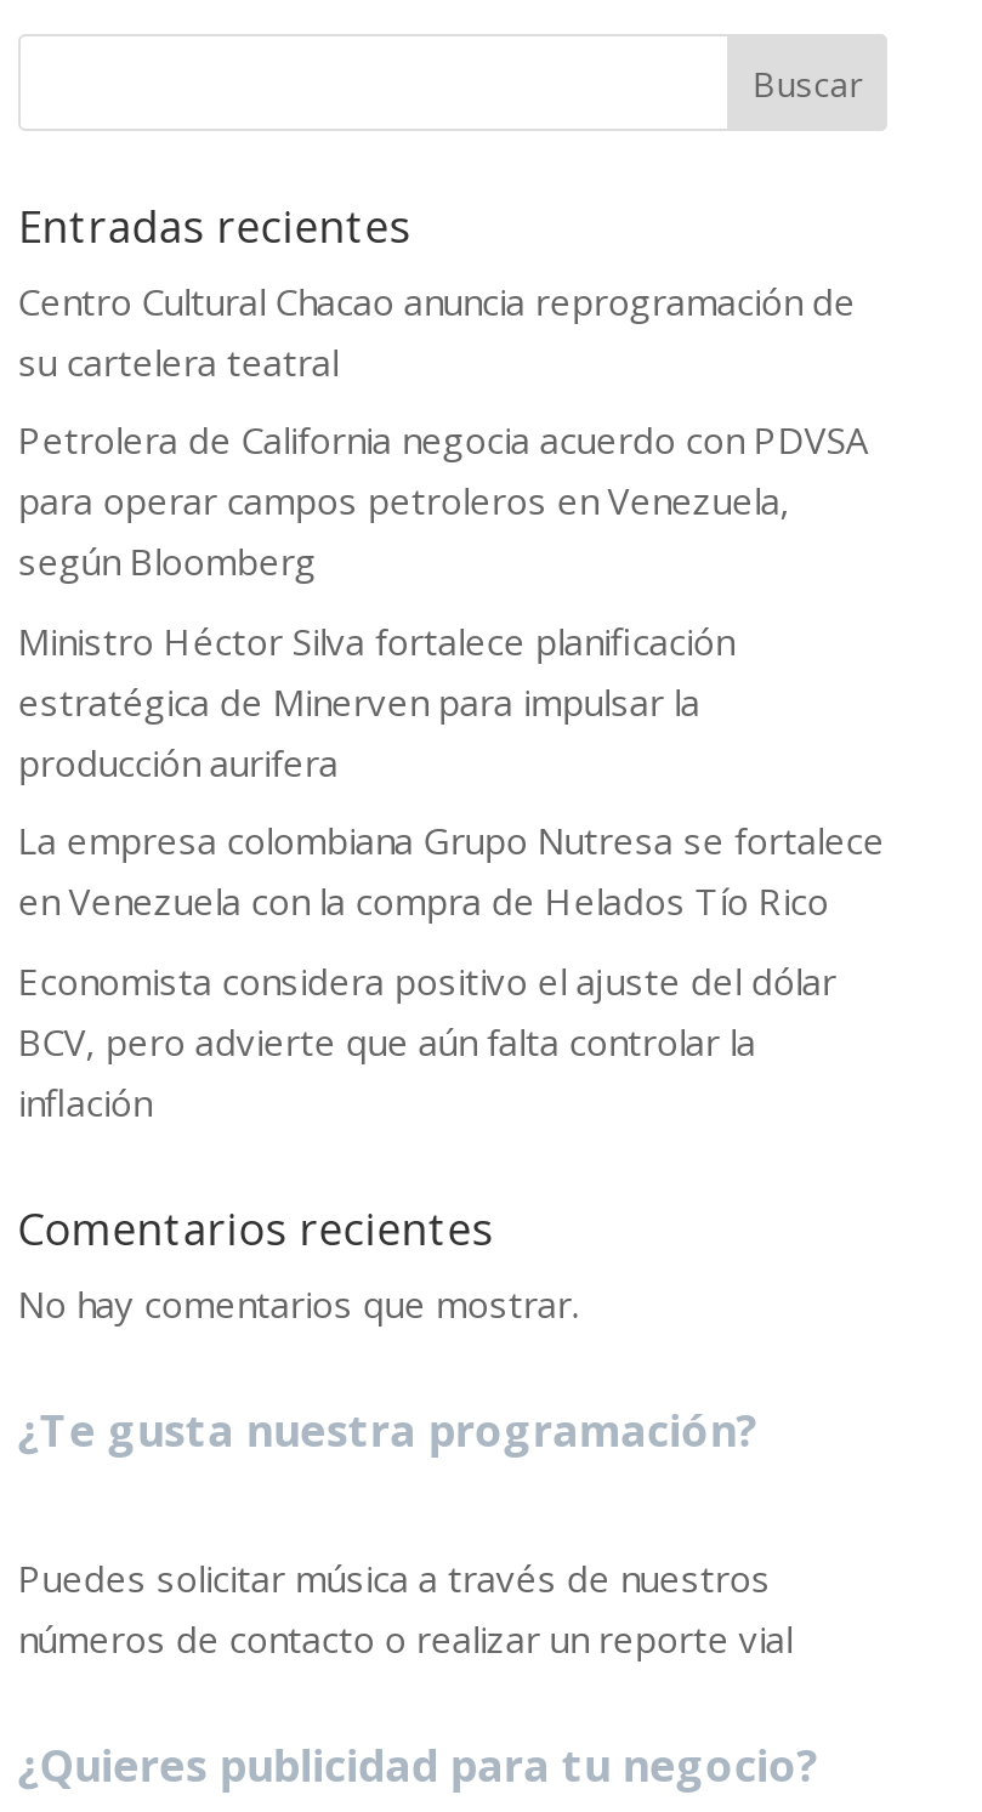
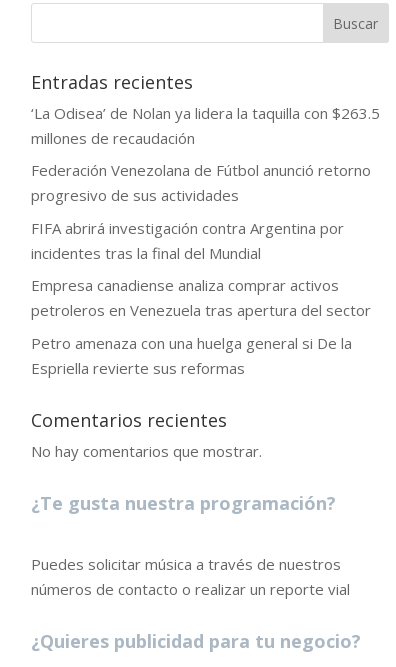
[18,276,855,386] Centro Cultural Chacao anuncia reprogramación de | su cartelera teatral -> [31,103,380,148] ‘La Odisea’ de Nolan ya lidera la taquilla con $263.5 | millones de recaudación
[18,416,867,586] Petrolera de California negocia acuerdo con PDVSA | para operar campos petroleros en Venezuela, | según Bloomberg -> [31,160,371,205] Federación Venezolana de Fútbol anunció retorno | progresivo de sus actividades
[18,616,734,786] Ministro Héctor Silva fortalece planificación | estratégica de Minerven para impulsar la | producción aurifera -> [31,218,344,263] FIFA abrirá investigación contra Argentina por | incidentes tras la final del Mundial
[18,817,884,926] La empresa colombiana Grupo Nutresa se fortalece | en Venezuela con la compra de Helados Tío Rico -> [31,275,371,320] Empresa canadiense analiza comprar activos | petroleros en Venezuela tras apertura del sector
[18,956,836,1126] Economista considera positivo el ajuste del dólar | BCV, pero advierte que aún falta controlar la | inflación -> [31,333,352,378] Petro amenaza con una huelga general si De la | Espriella revierte sus reformas

